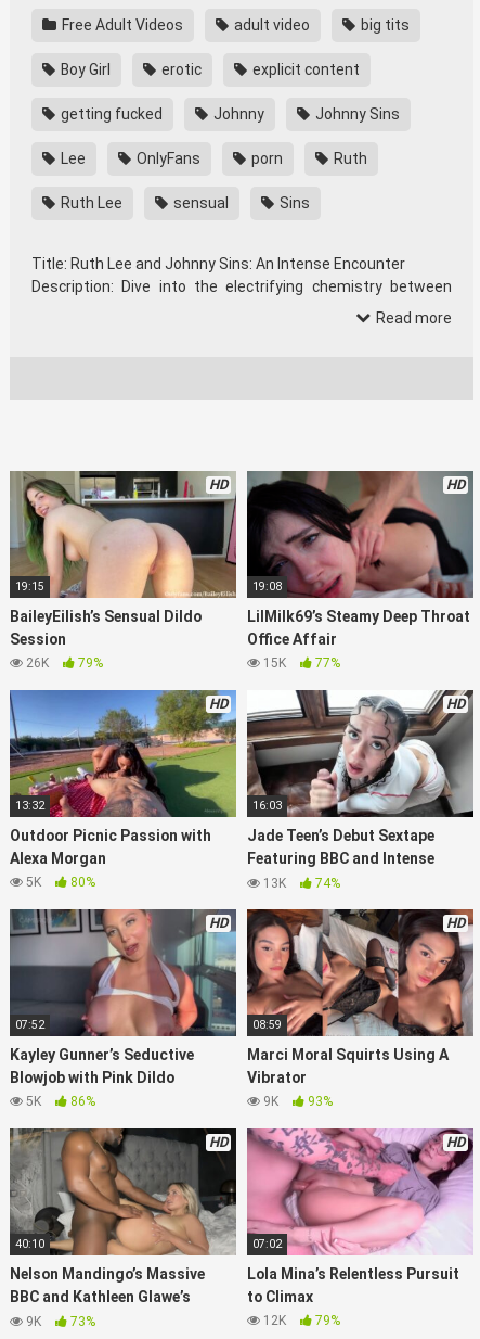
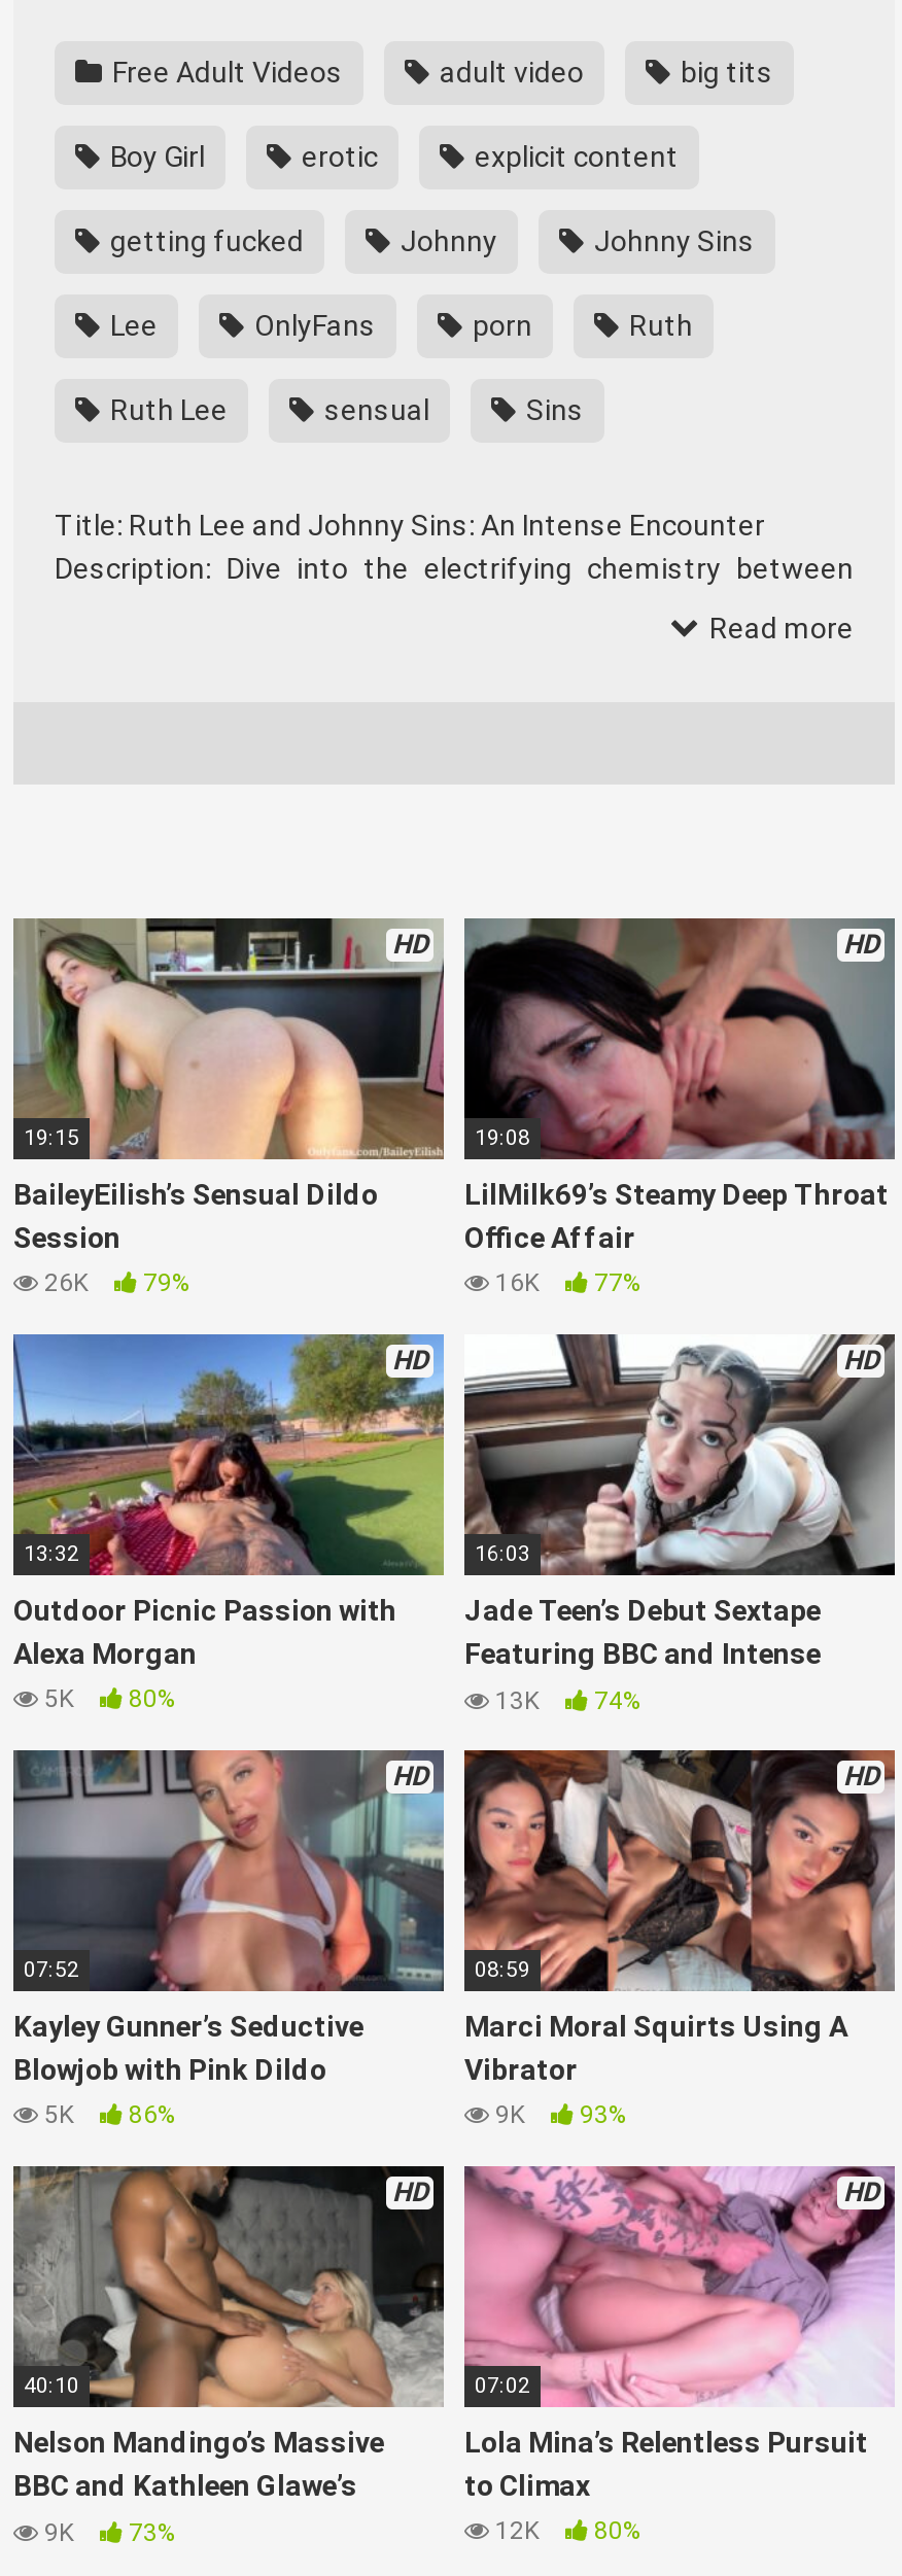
[260,656,340,671] 15K 77% -> [489,1269,641,1298] 16K 77%
[260,1313,340,1328] 12K 79% -> [489,2516,641,2545] 12K 80%

